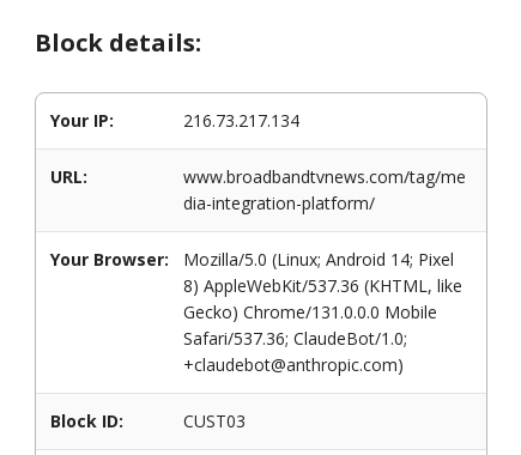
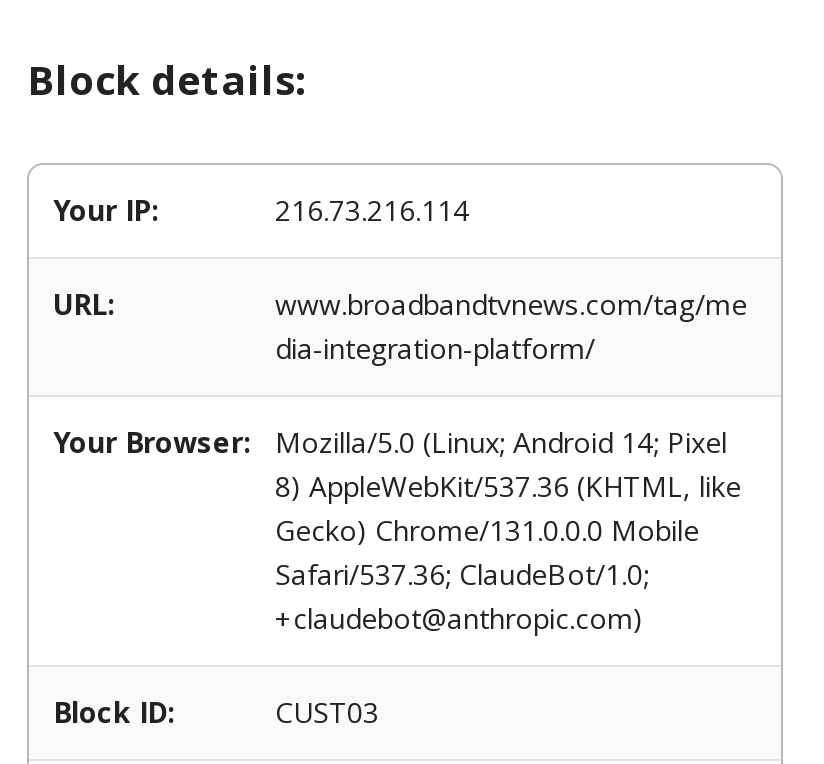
[183,109,299,132] 216.73.217.134 -> [275,191,469,229] 216.73.216.114

